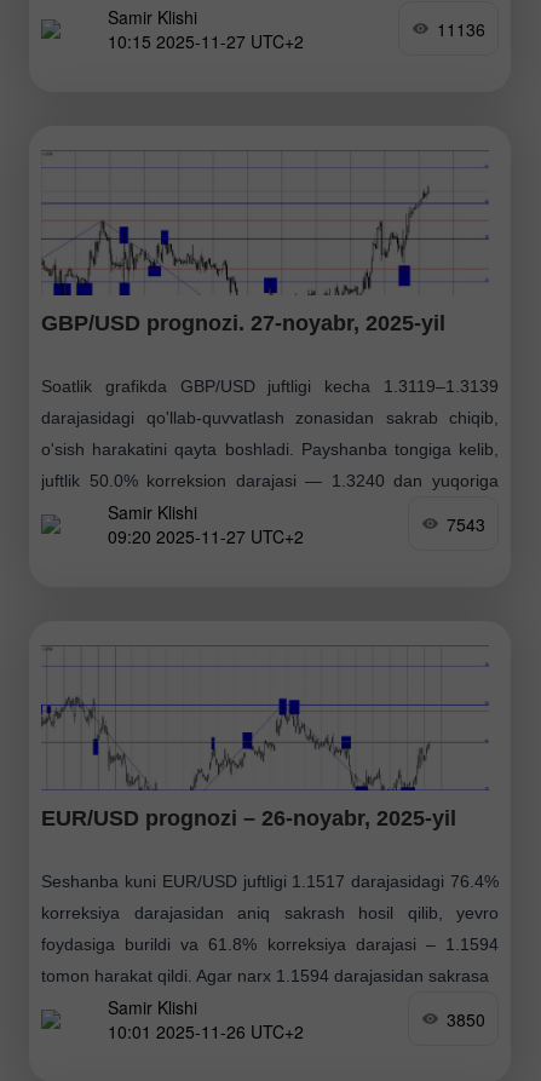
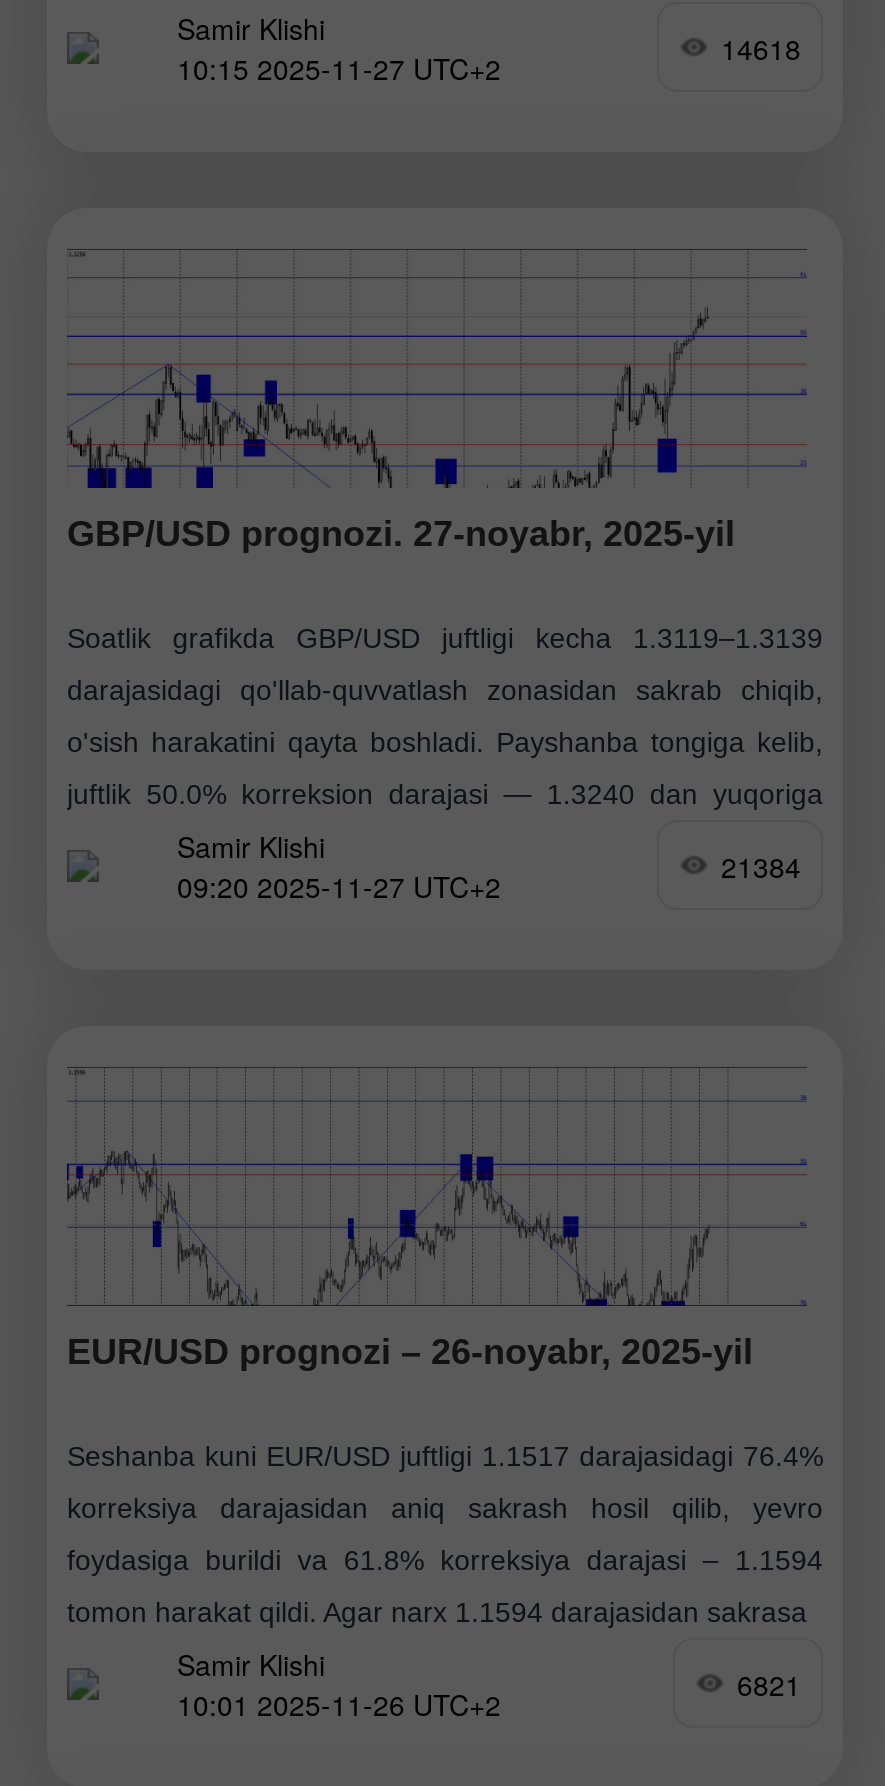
[437,17,485,41] 11136 -> [721,27,801,67] 14618
[447,512,485,536] 7543 -> [721,845,801,885] 21384
[447,1007,485,1031] 3850 -> [737,1663,801,1703] 6821

